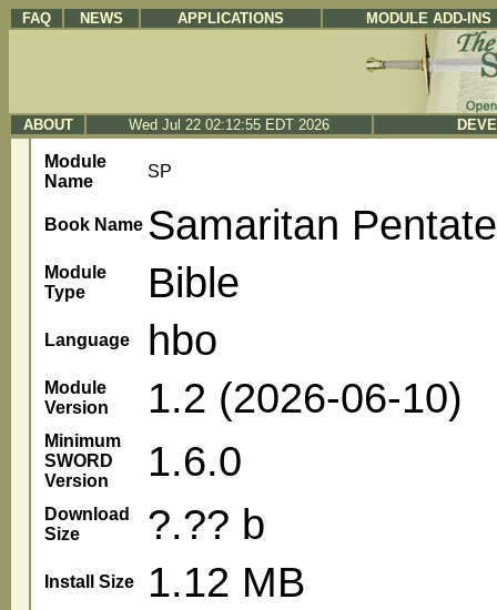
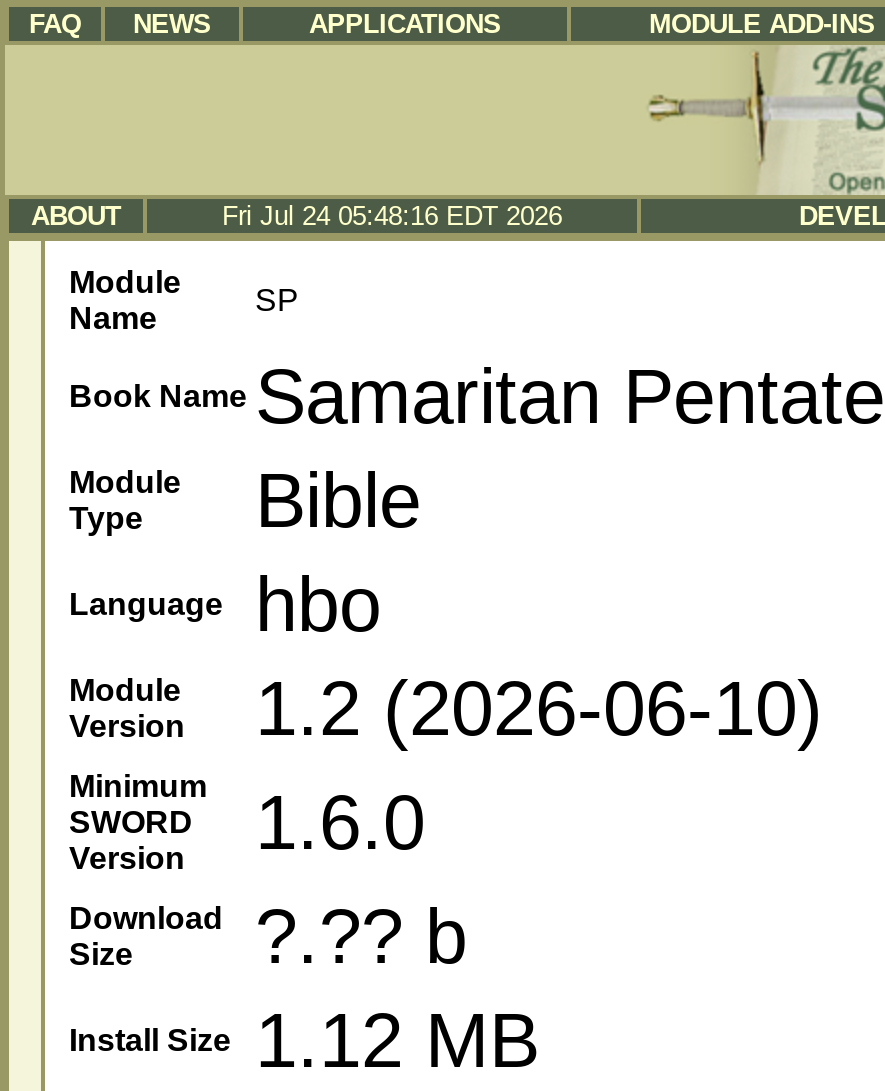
[129,116,329,133] Wed Jul 22 02:12:55 EDT 2026 -> [222,201,562,231] Fri Jul 24 05:48:16 EDT 2026

